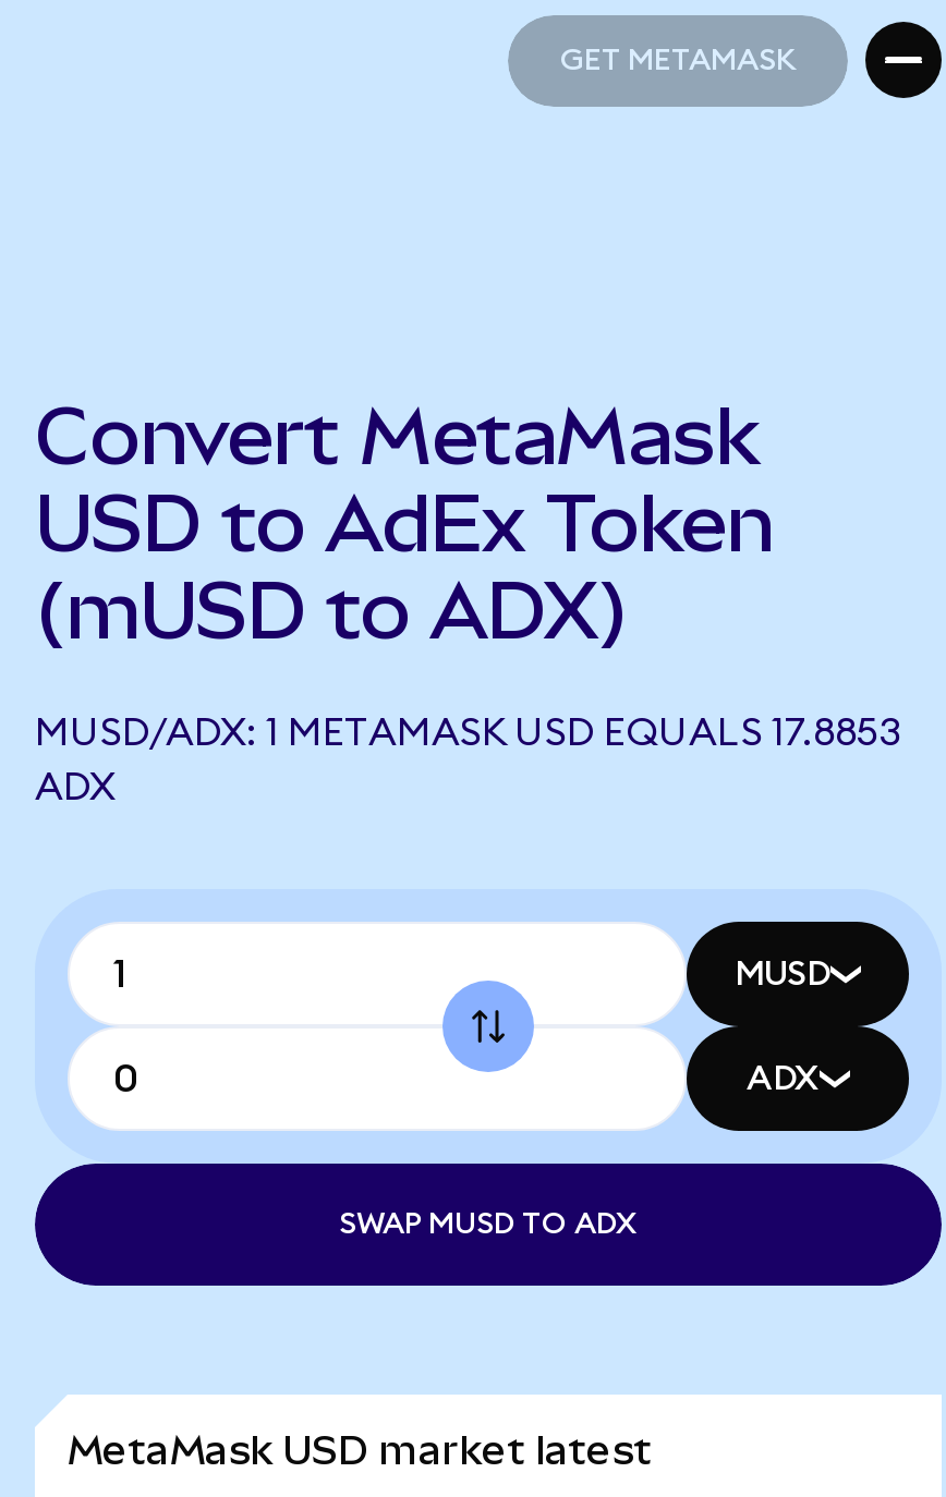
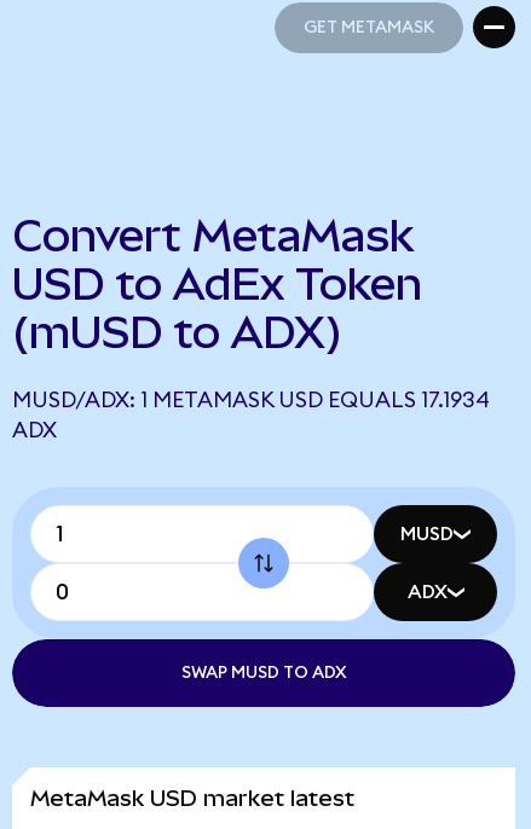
[35,713,902,752] MUSD/ADX: 1 METAMASK USD EQUALS 17.8853 -> [12,389,490,411] MUSD/ADX: 1 METAMASK USD EQUALS 17.1934

